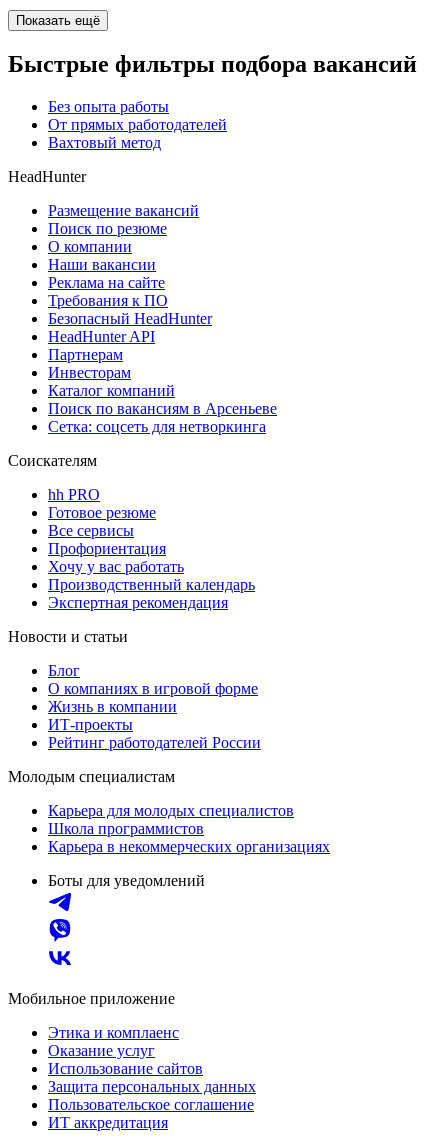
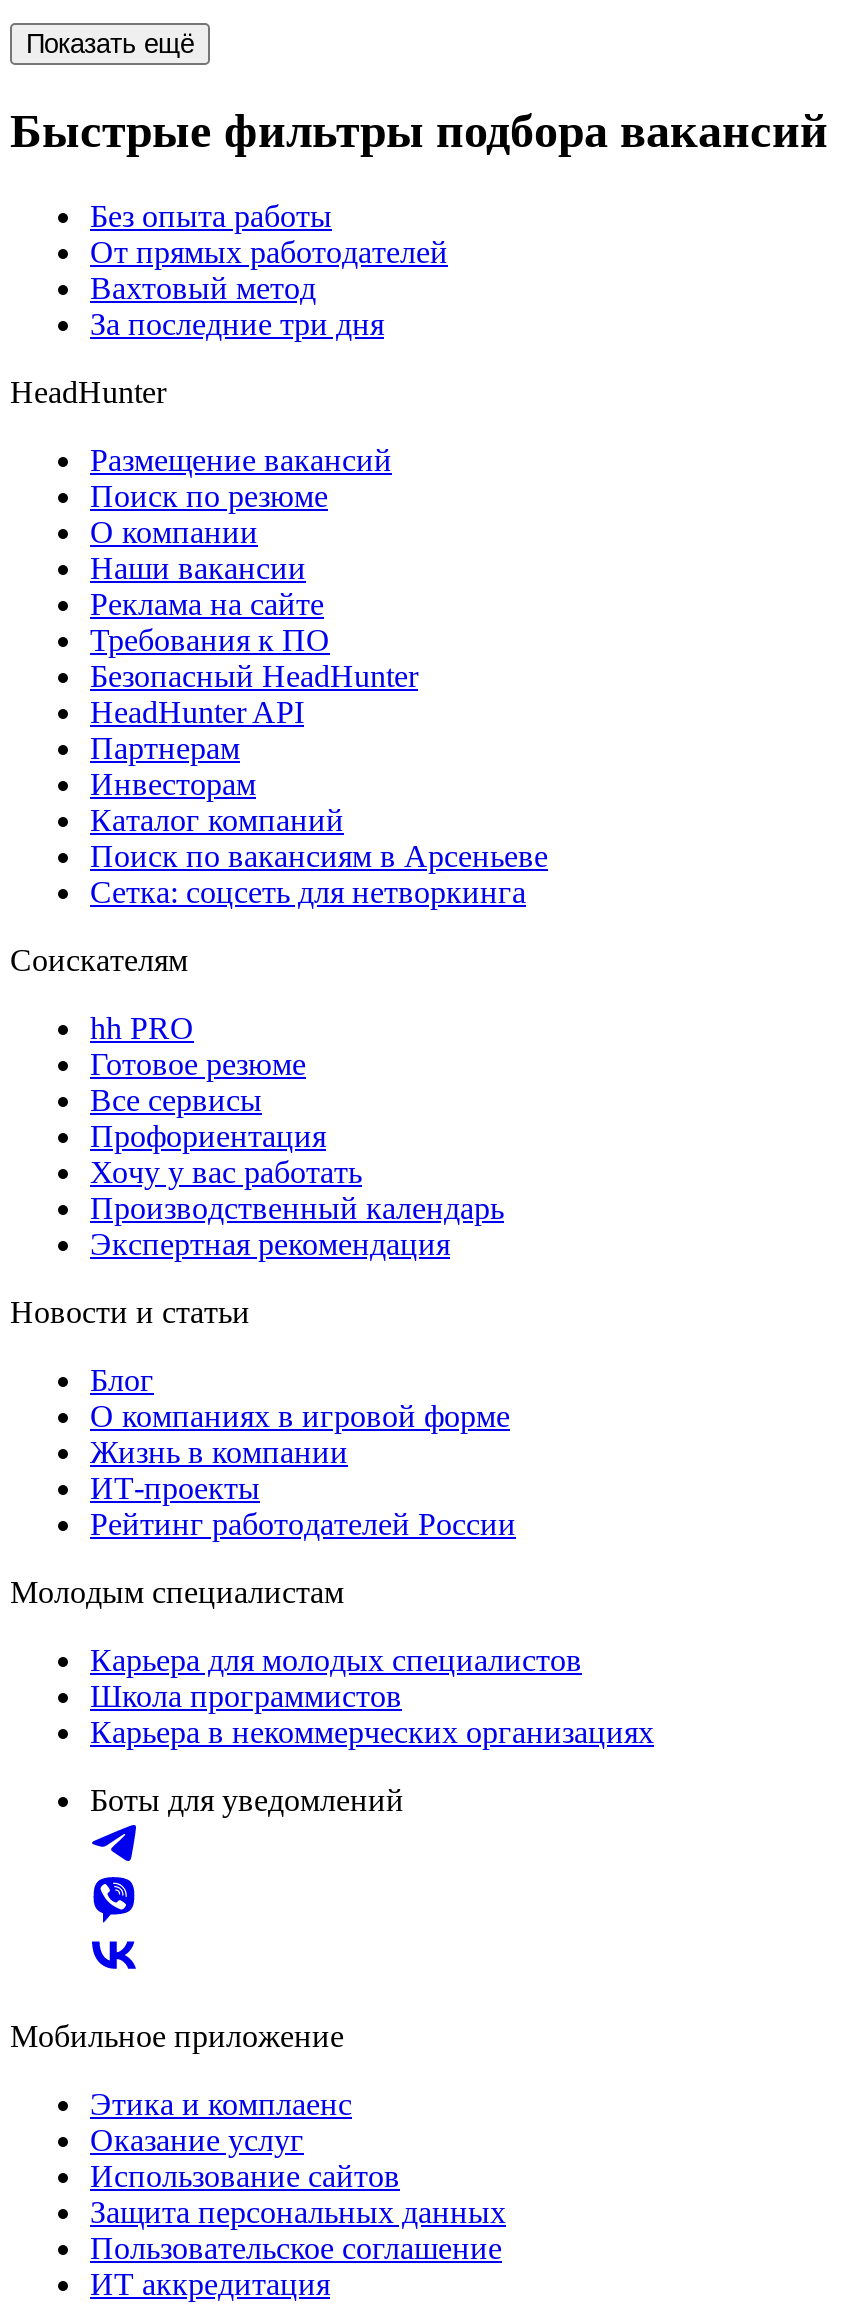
none -> [90,307,384,341] За последние три дня

